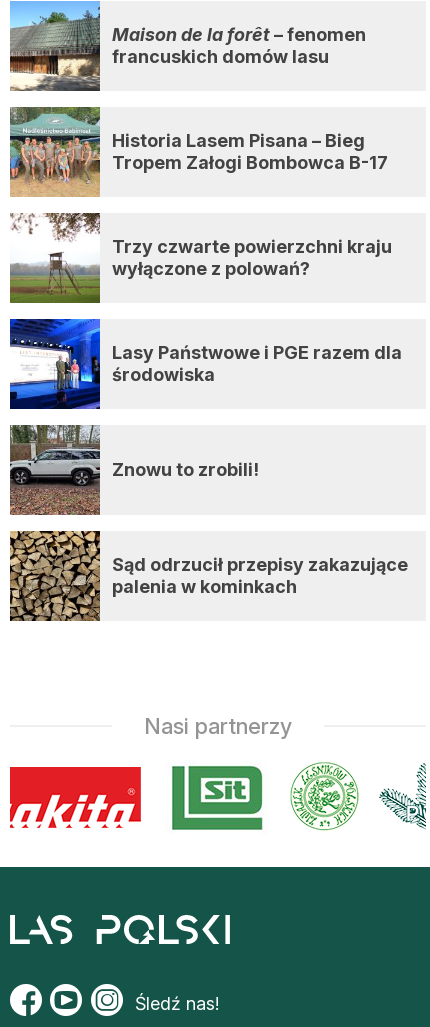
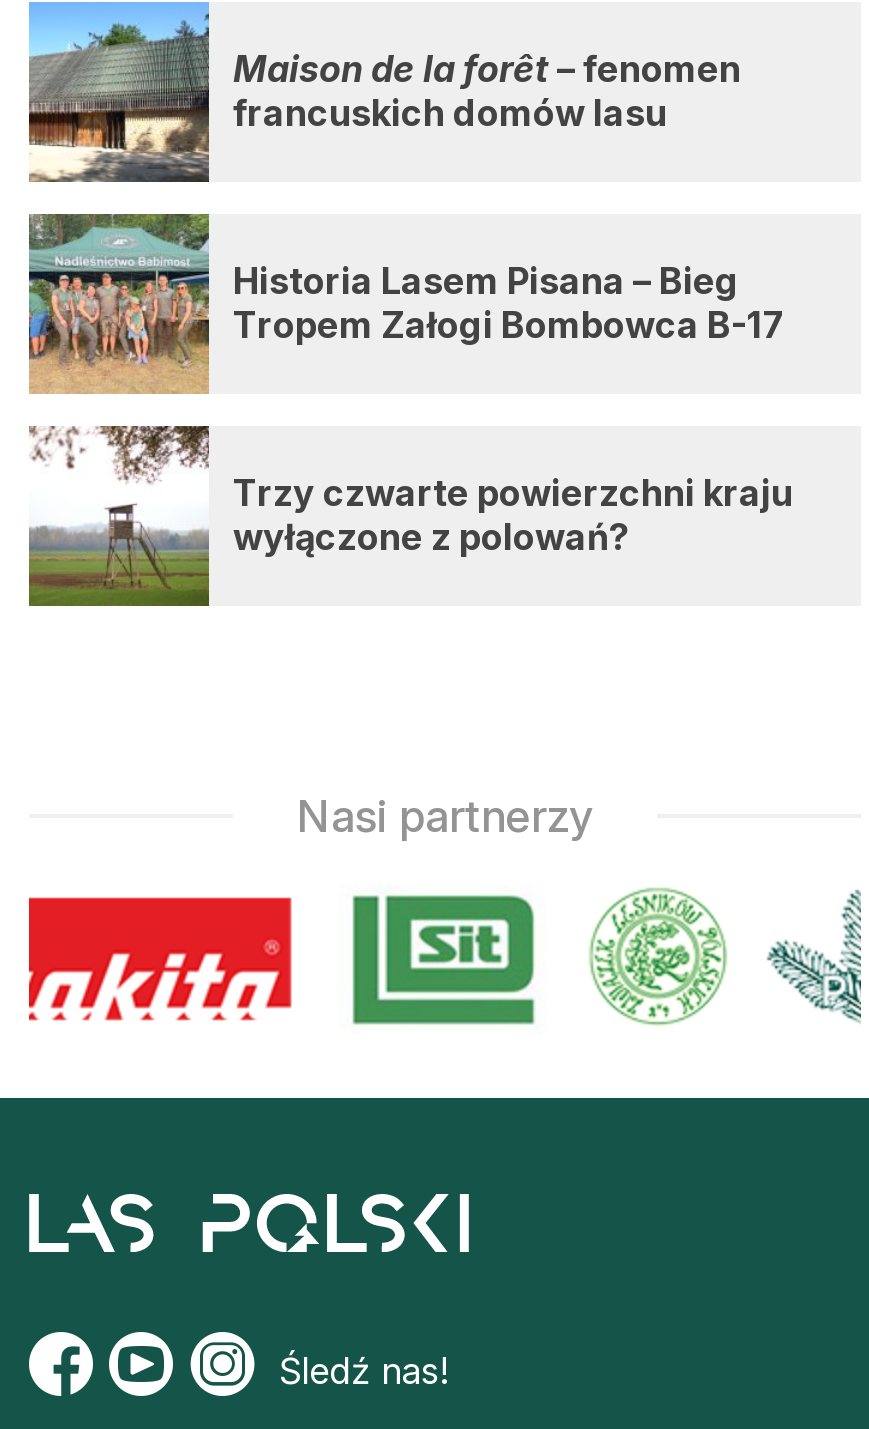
[9,318,402,410] [image] | Lasy Państwowe i PGE razem dla | środowiska -> none
[9,425,259,516] [image] | Znowu to zrobili! -> none
[9,530,408,622] [image] | Sąd odrzucił przepisy zakazujące | palenia w kominkach -> none

